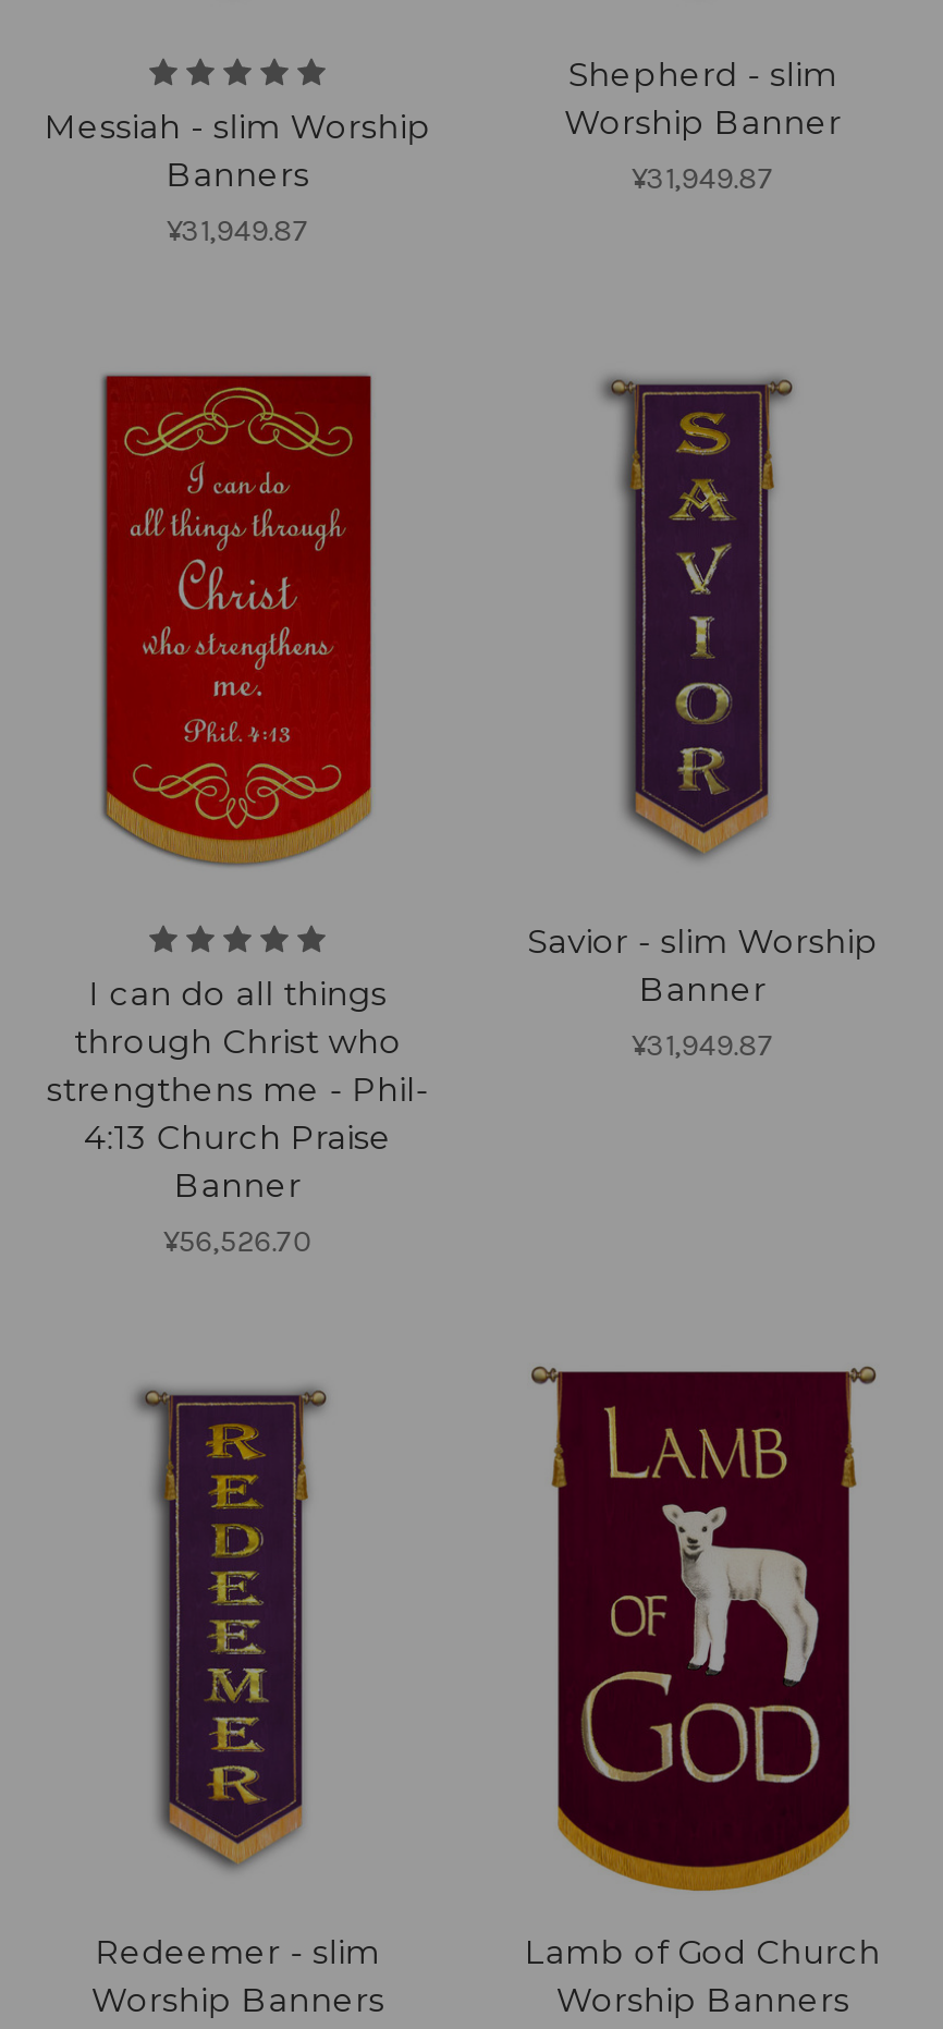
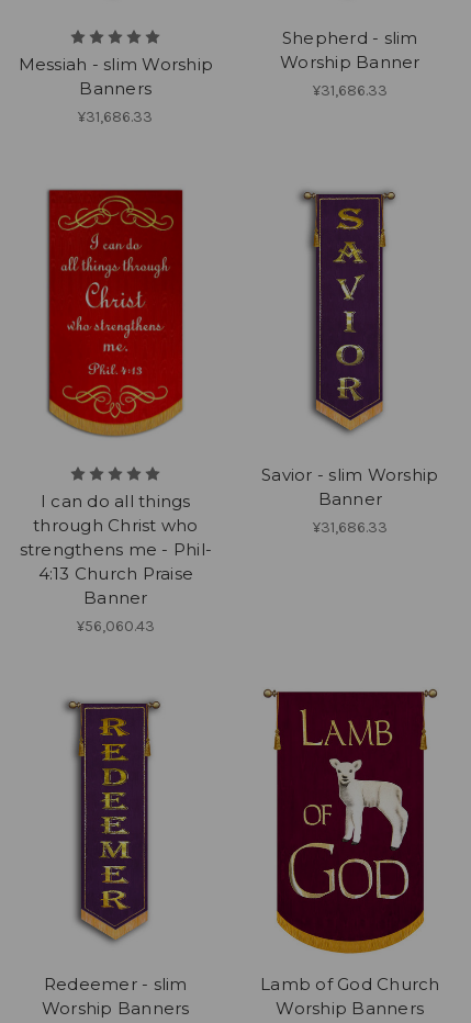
[631,160,775,197] ¥31,949.87 -> [313,81,387,100] ¥31,686.33
[166,212,310,249] ¥31,949.87 -> [78,108,153,126] ¥31,686.33
[631,1027,775,1064] ¥31,949.87 -> [313,518,387,537] ¥31,686.33
[163,1223,313,1260] ¥56,526.70 -> [77,617,155,635] ¥56,060.43

